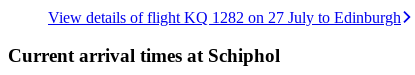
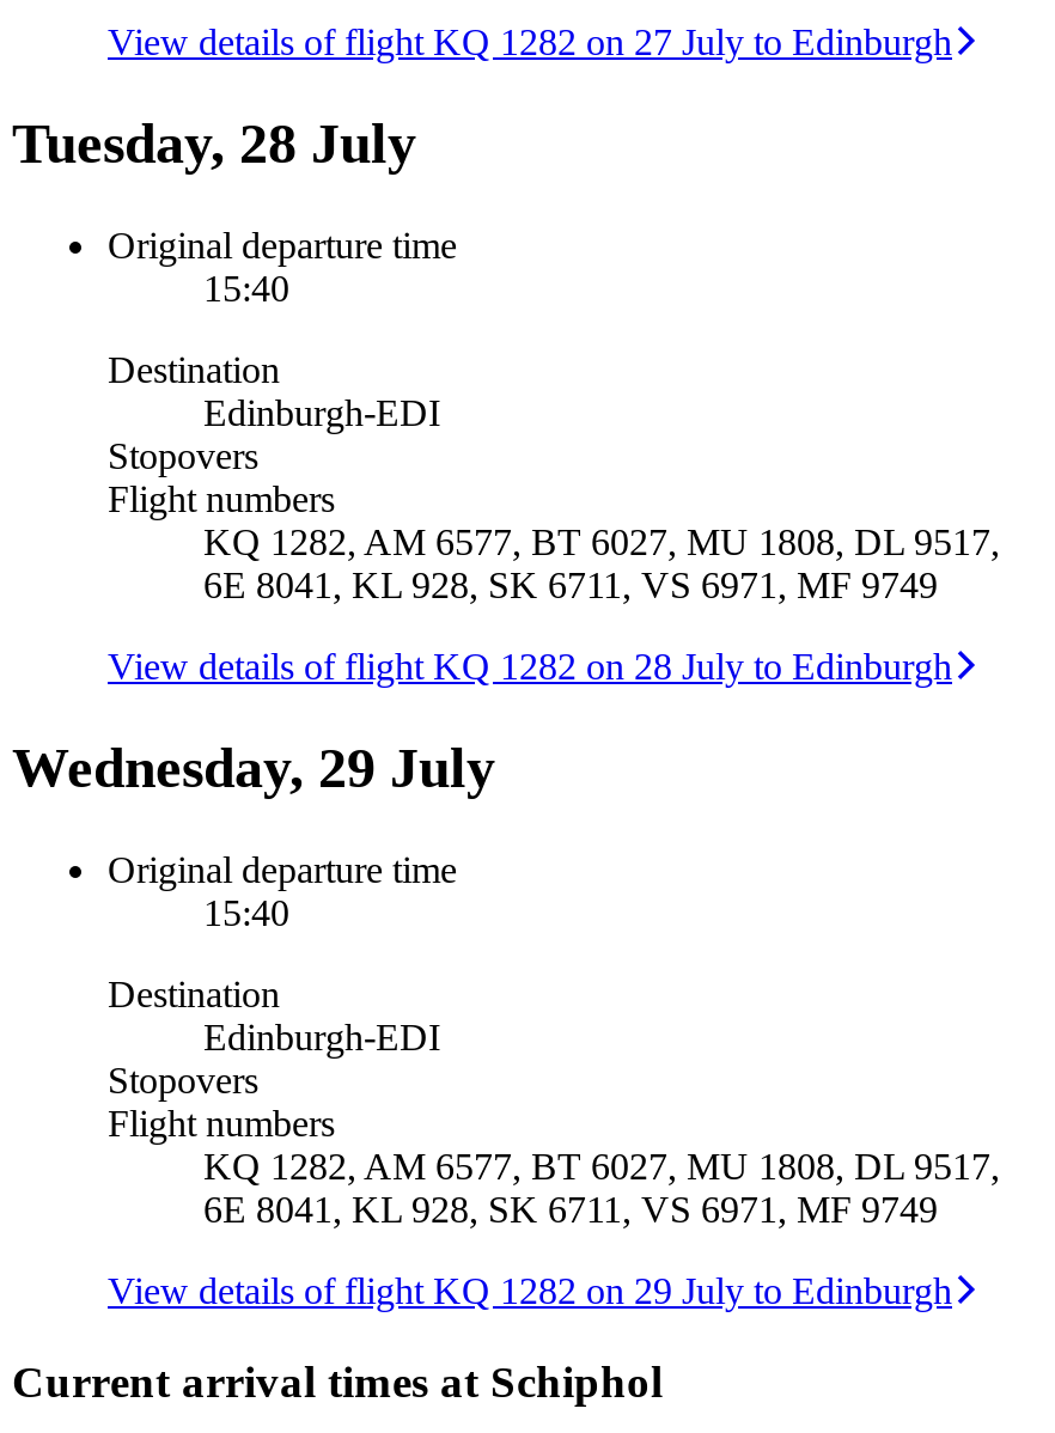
none -> [12,112,1000,1310] Tuesday, 28 July | Original departure time | 15:40 | Destination | Edinburgh-EDI | Stopovers | Flight numbers | KQ 1282, AM 6577, BT 6027, MU 1808, DL 9517, | 6E 8041, KL 928, SK 6711, VS 6971, MF 9749 | View details of flight KQ 1282 on 28 July to Edinburgh | Wednesday, 29 July | Original departure time | 15:40 | Destination | Edinburgh-EDI | Stopovers | Flight numbers | KQ 1282, AM 6577, BT 6027, MU 1808, DL 9517, | 6E 8041, KL 928, SK 6711, VS 6971, MF 9749 | View details of flight KQ 1282 on 29 July to Edinburgh

